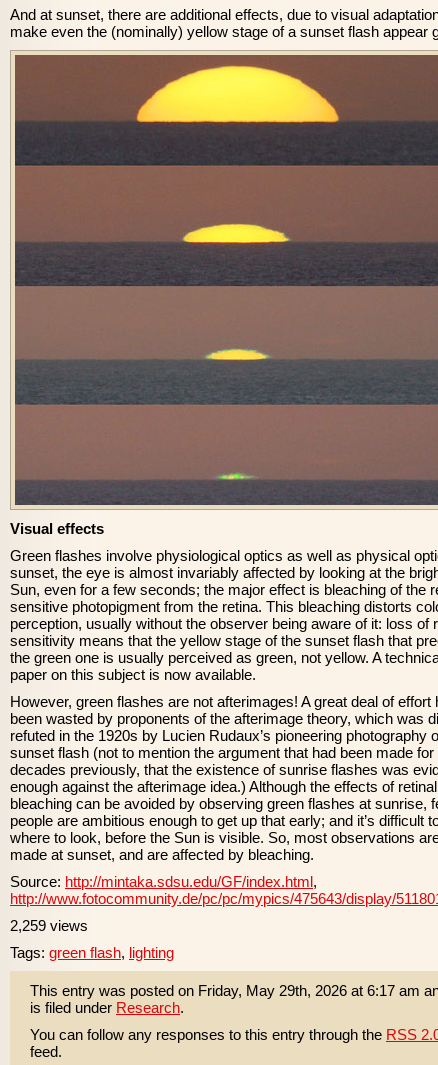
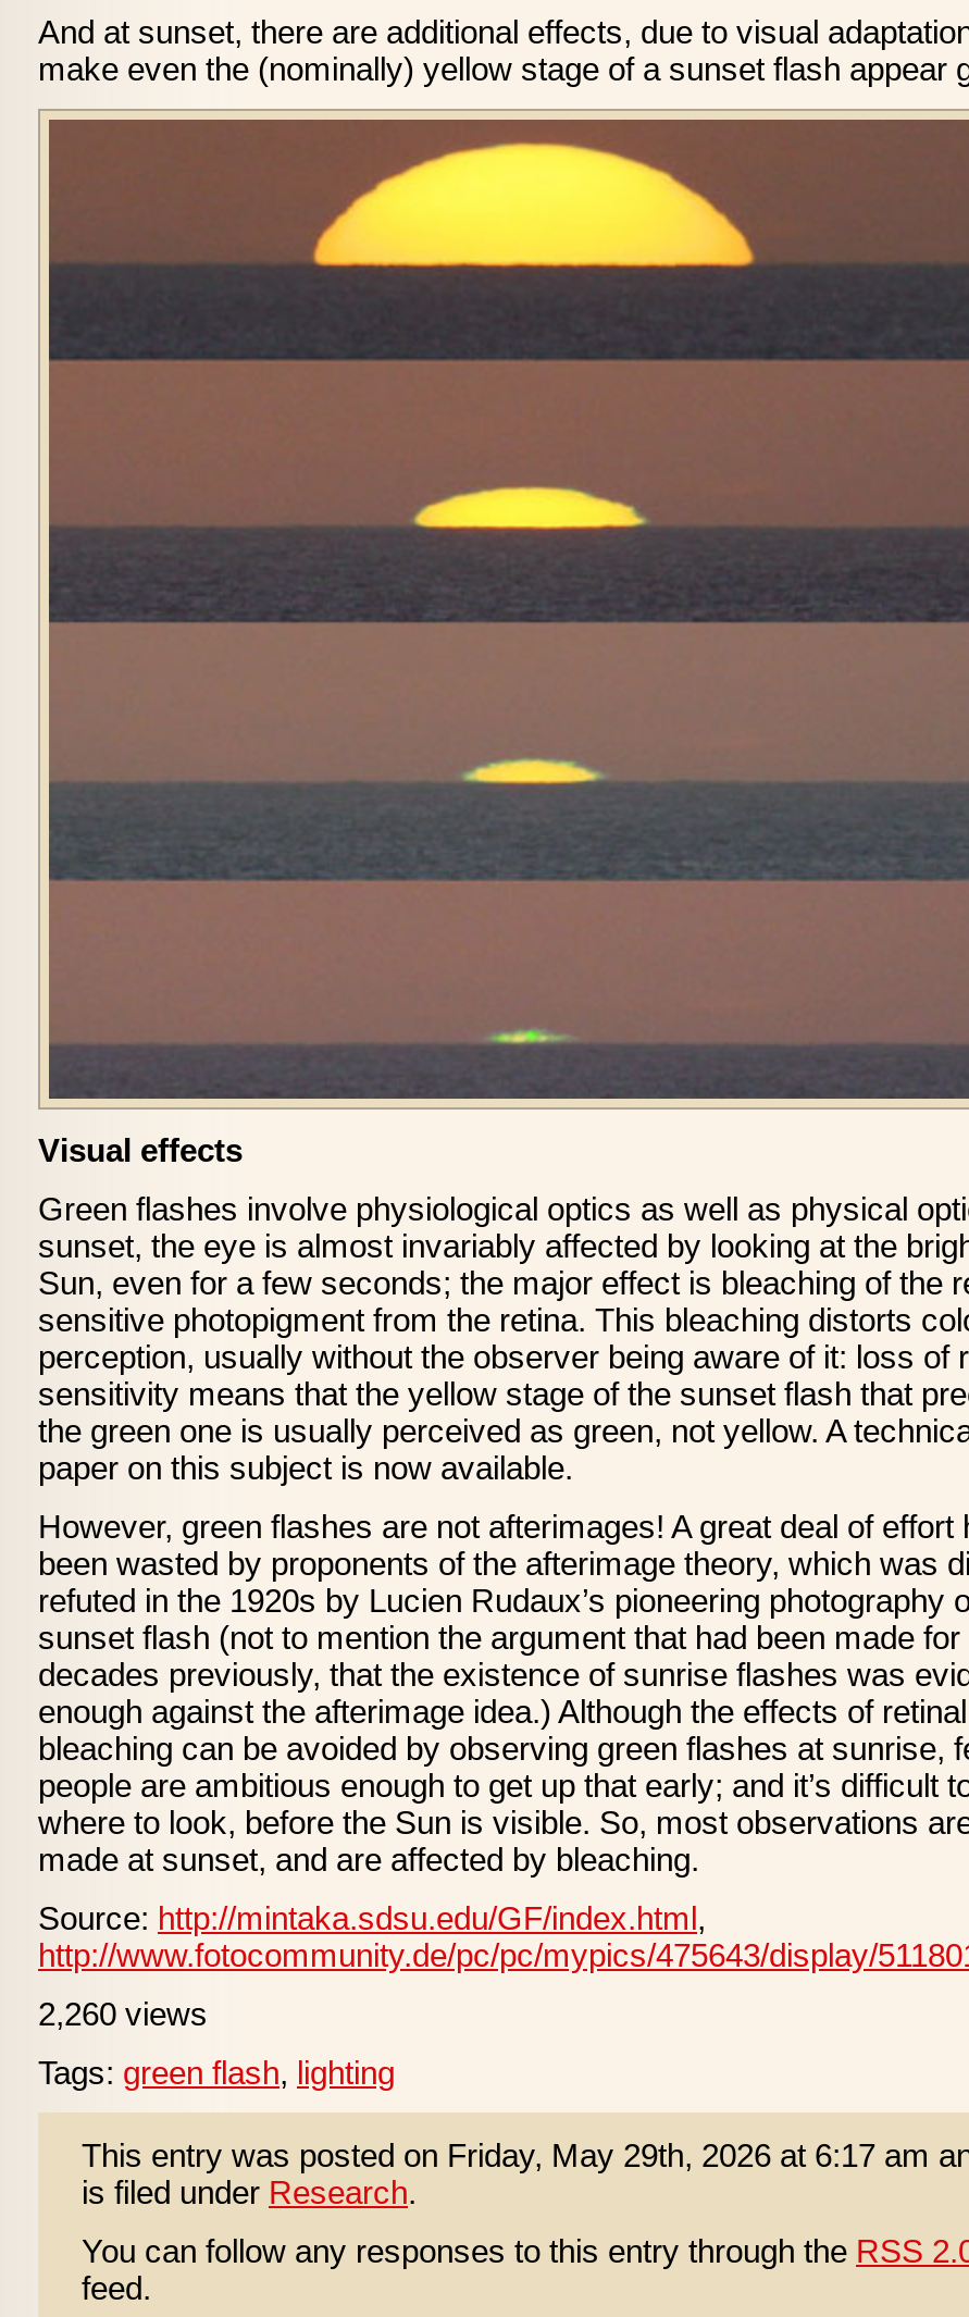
[10,917,88,934] 2,259 views -> [38,1995,208,2032] 2,260 views

